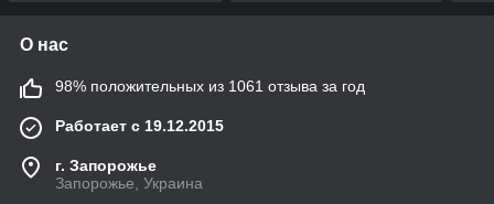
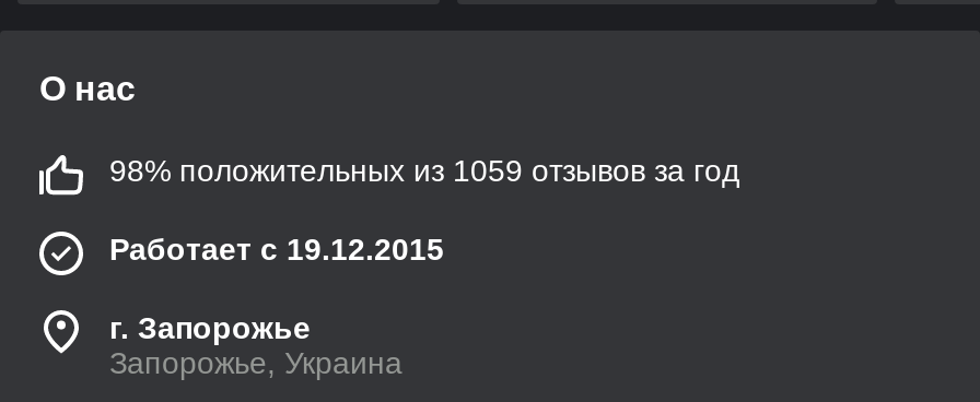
[55,78,365,95] 98% положительных из 1061 отзыва за год -> [109,154,739,189] 98% положительных из 1059 отзывов за год

